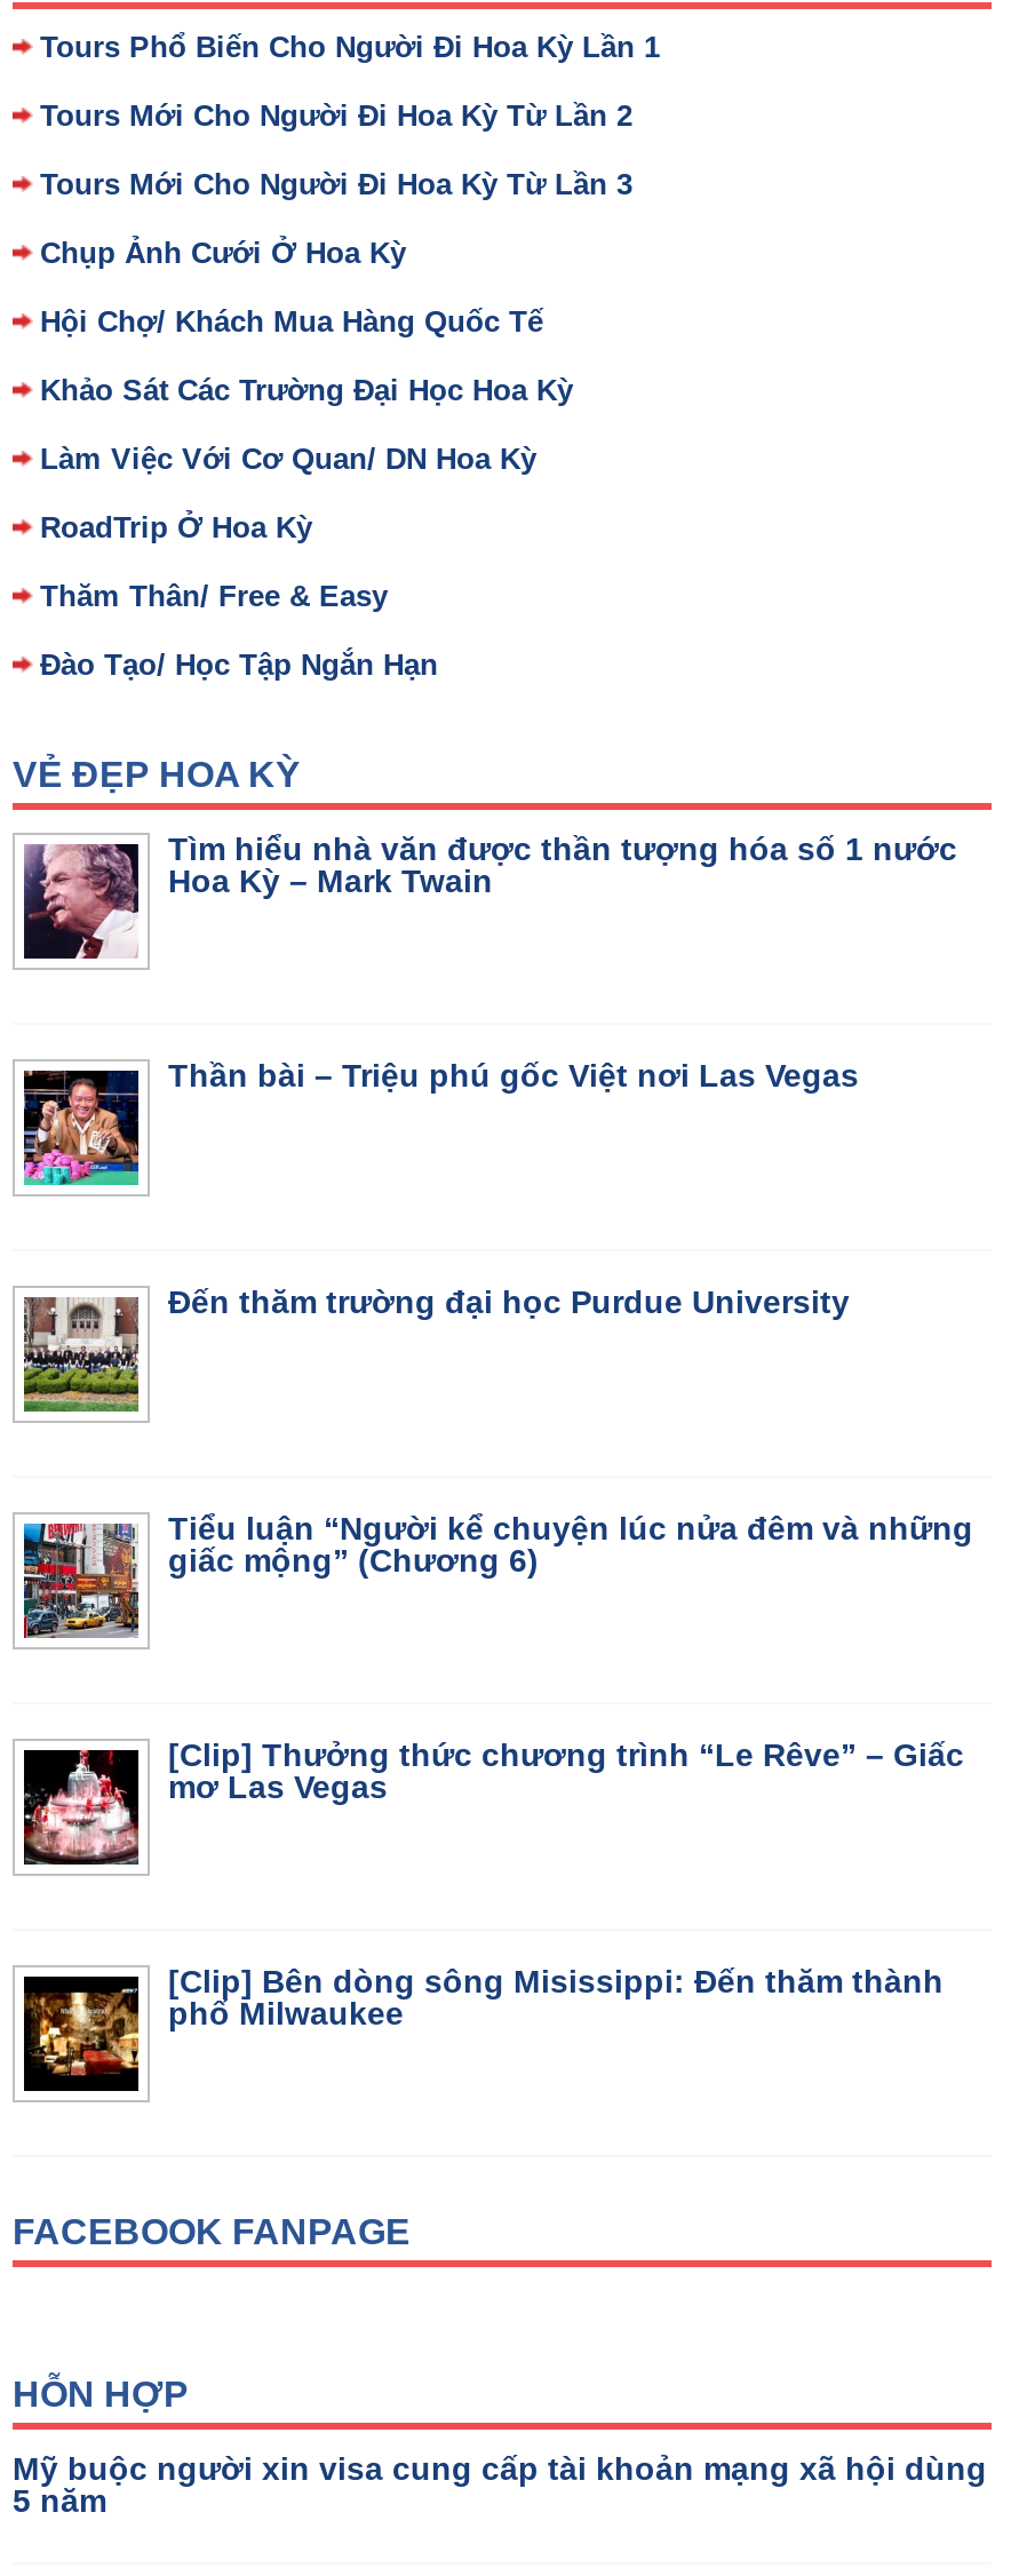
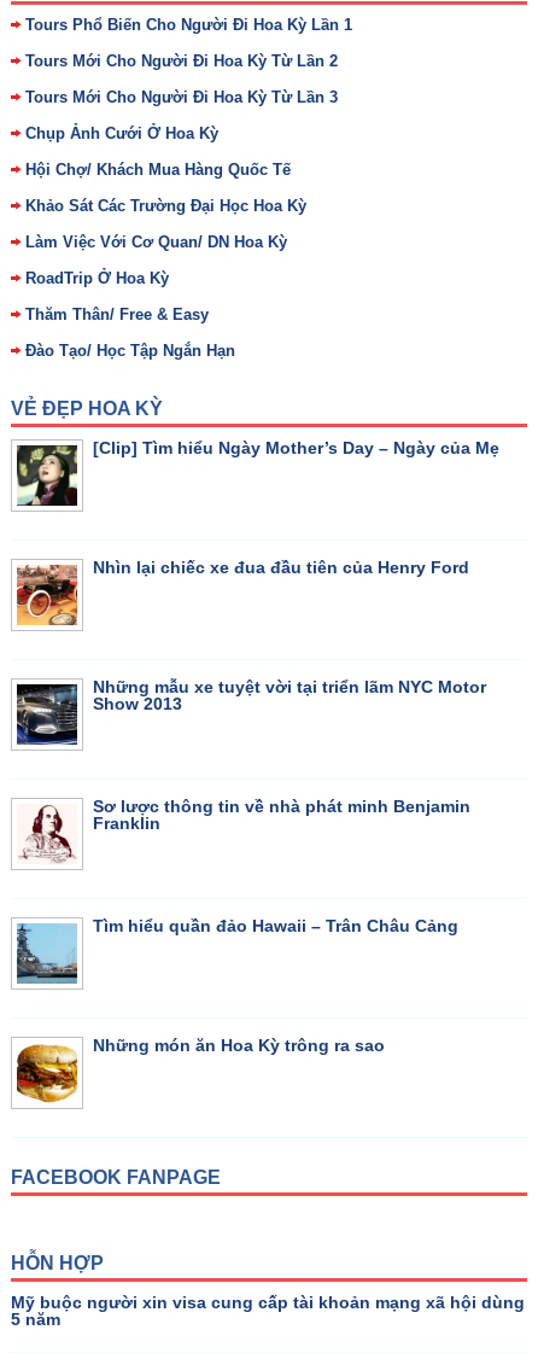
[22,830,957,961] [image] | Tìm hiểu nhà văn được thần tượng hóa số 1 nước | Hoa Kỳ – Mark Twain -> [16,438,499,507] [image] | [Clip] Tìm hiểu Ngày Mother’s Day – Ngày của Mẹ
[22,1057,859,1187] [image] | Thần bài – Triệu phú gốc Việt nơi Las Vegas -> [16,558,469,626] [image] | Nhìn lại chiếc xe đua đầu tiên của Henry Ford
[22,1283,850,1414] [image] | Đến thăm trường đại học Purdue University -> [16,677,486,746] [image] | Những mẫu xe tuyệt vời tại triển lãm NYC Motor | Show 2013
[22,1510,973,1640] [image] | Tiểu luận “Người kể chuyện lúc nửa đêm và những | giấc mộng” (Chương 6) -> [17,797,470,864] [image] | Sơ lược thông tin về nhà phát minh Benjamin | Franklin
[22,1736,964,1867] [image] | [Clip] Thưởng thức chương trình “Le Rêve” – Giấc | mơ Las Vegas -> [16,916,458,985] [image] | Tìm hiểu quần đảo Hawaii – Trân Châu Cảng
[22,1963,944,2093] [image] | [Clip] Bên dòng sông Misissippi: Đến thăm thành | phố Milwaukee -> [16,1036,385,1103] [image] | Những món ăn Hoa Kỳ trông ra sao

